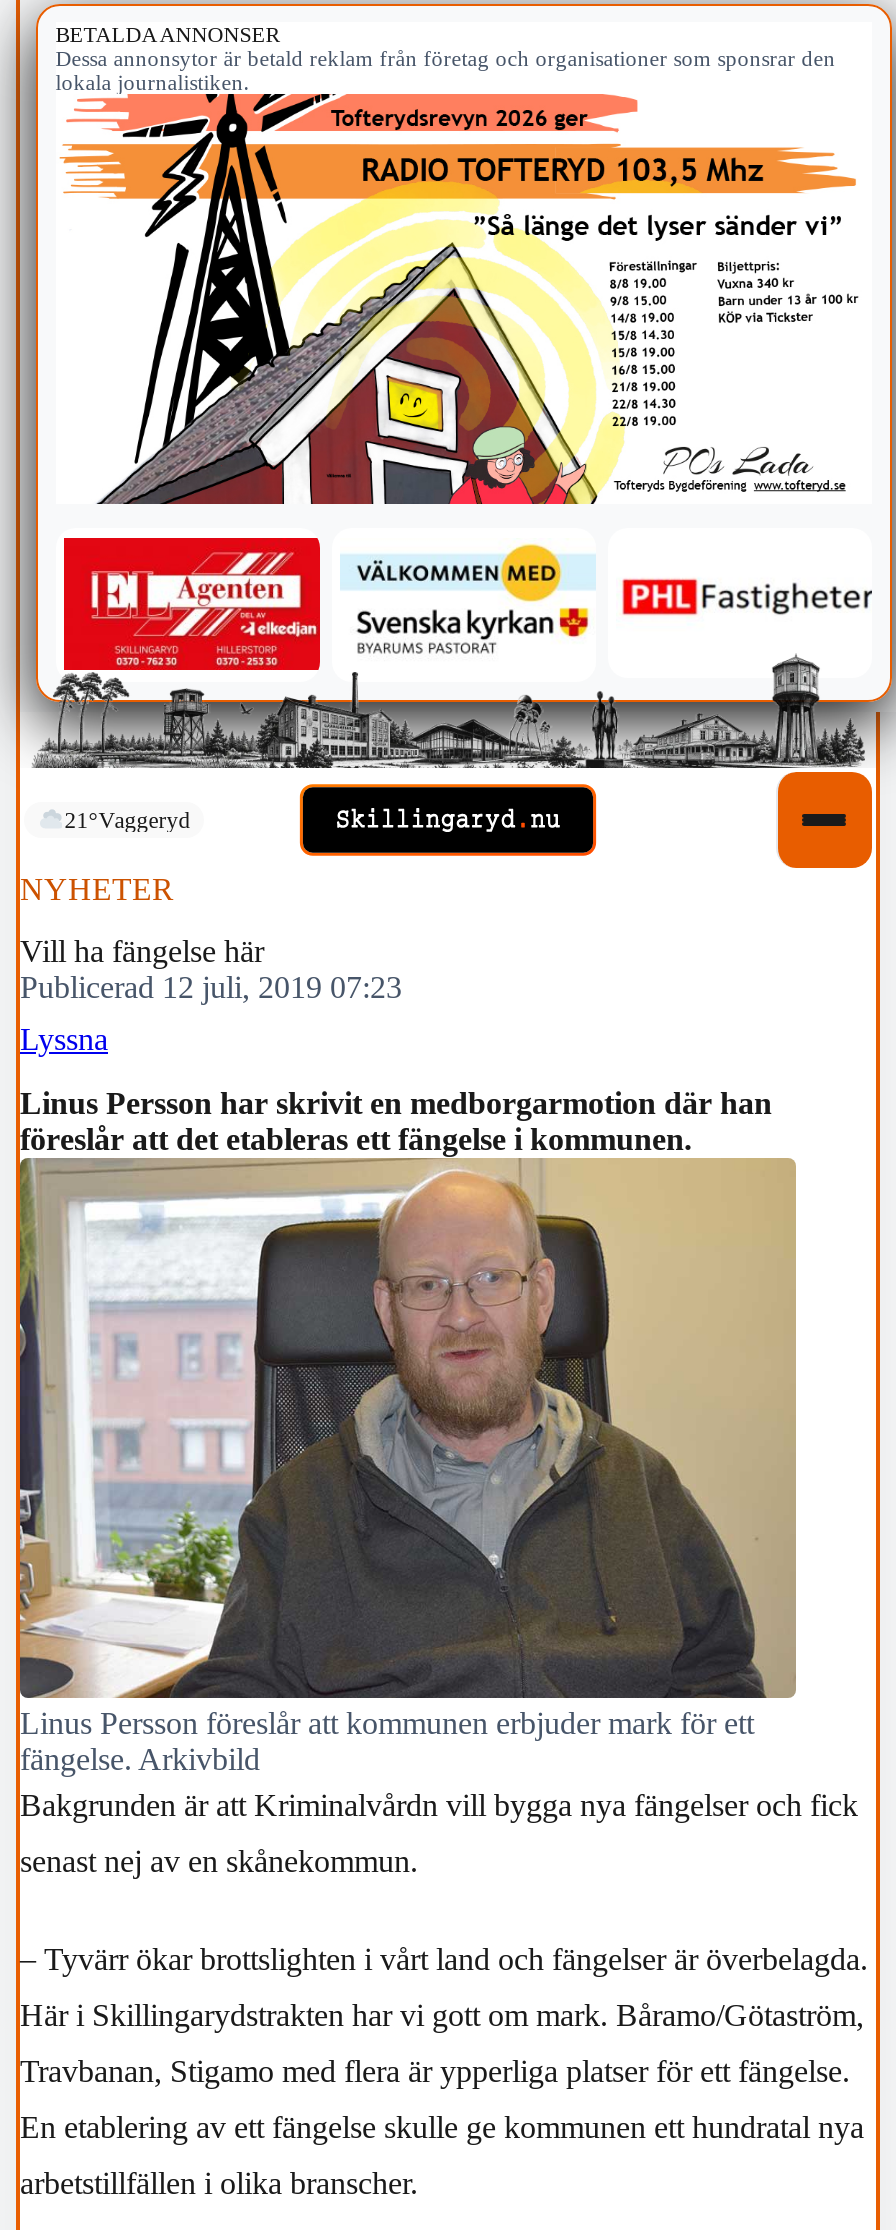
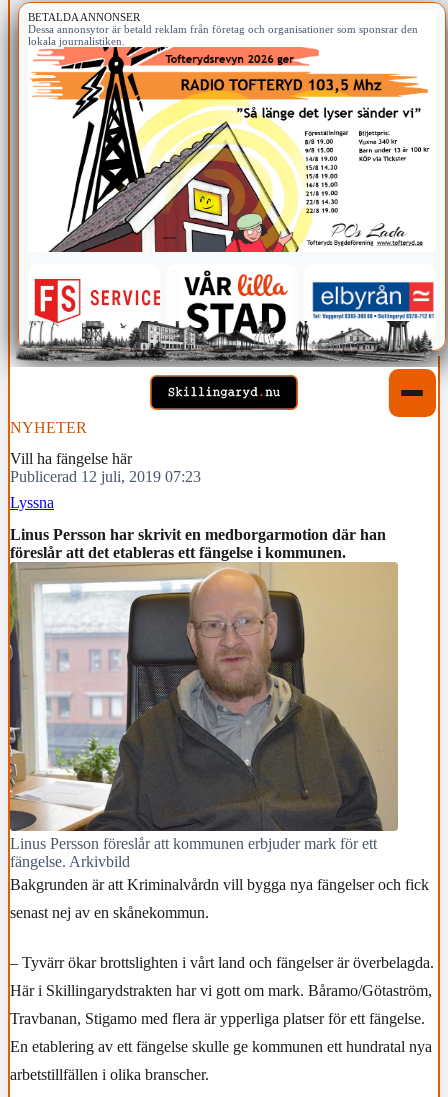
[34,536,874,768] [image] -> [16,269,435,365] [image]
[64,808,190,832] 21°Vaggeryd -> none

